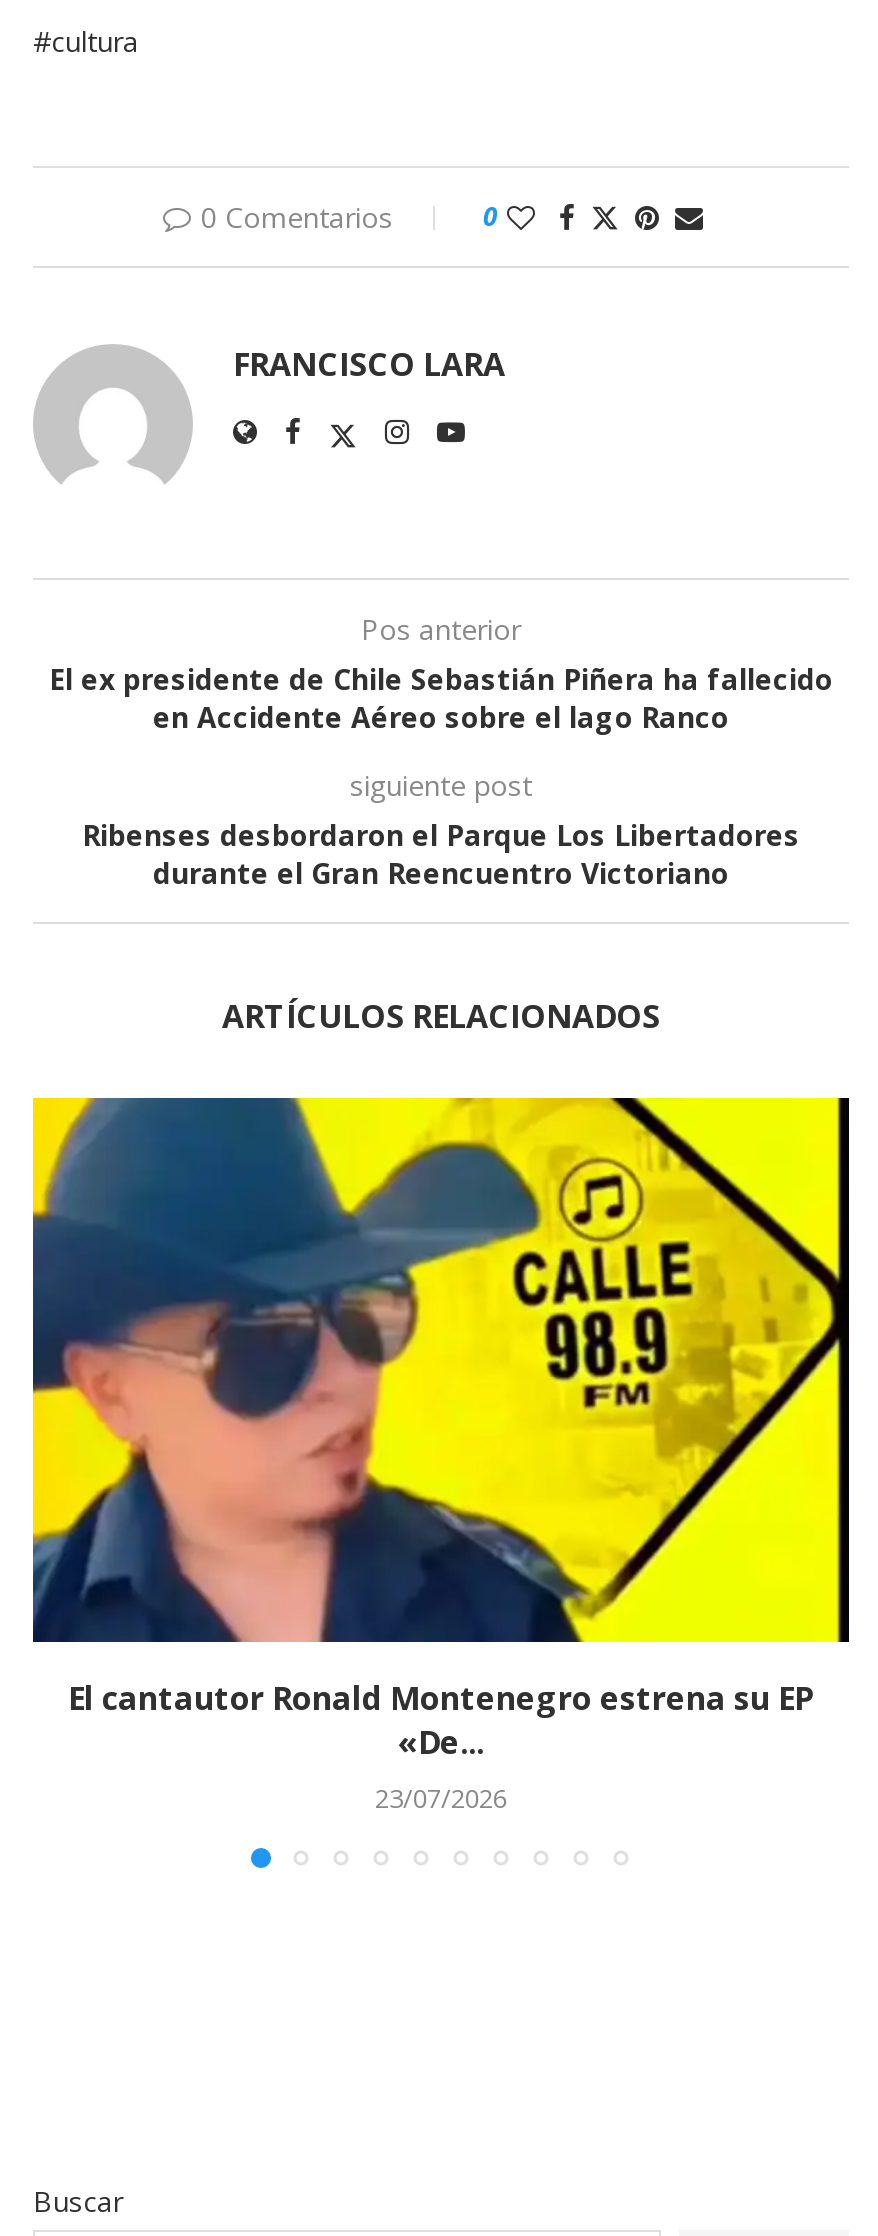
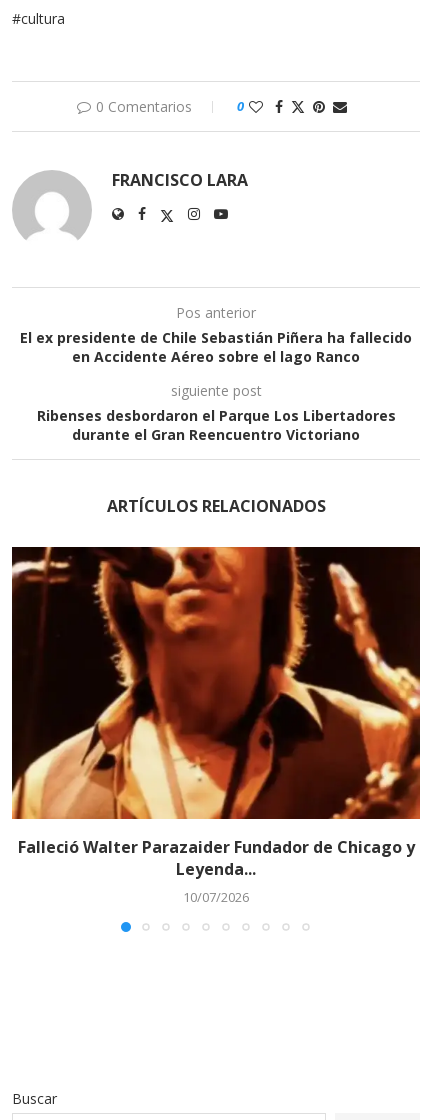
[31,1096,851,1816] [image] | El cantautor Ronald Montenegro estrena su EP | «De... | 23/07/2026 -> [11,546,421,906] [image] | Falleció Walter Parazaider Fundador de Chicago y | Leyenda... | 10/07/2026

